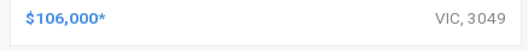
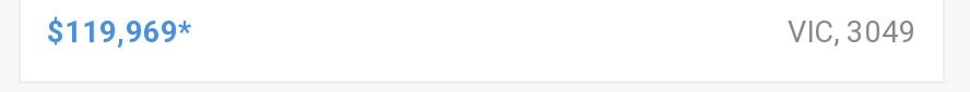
[25,9,105,28] $106,000* -> [47,15,191,50] $119,969*

